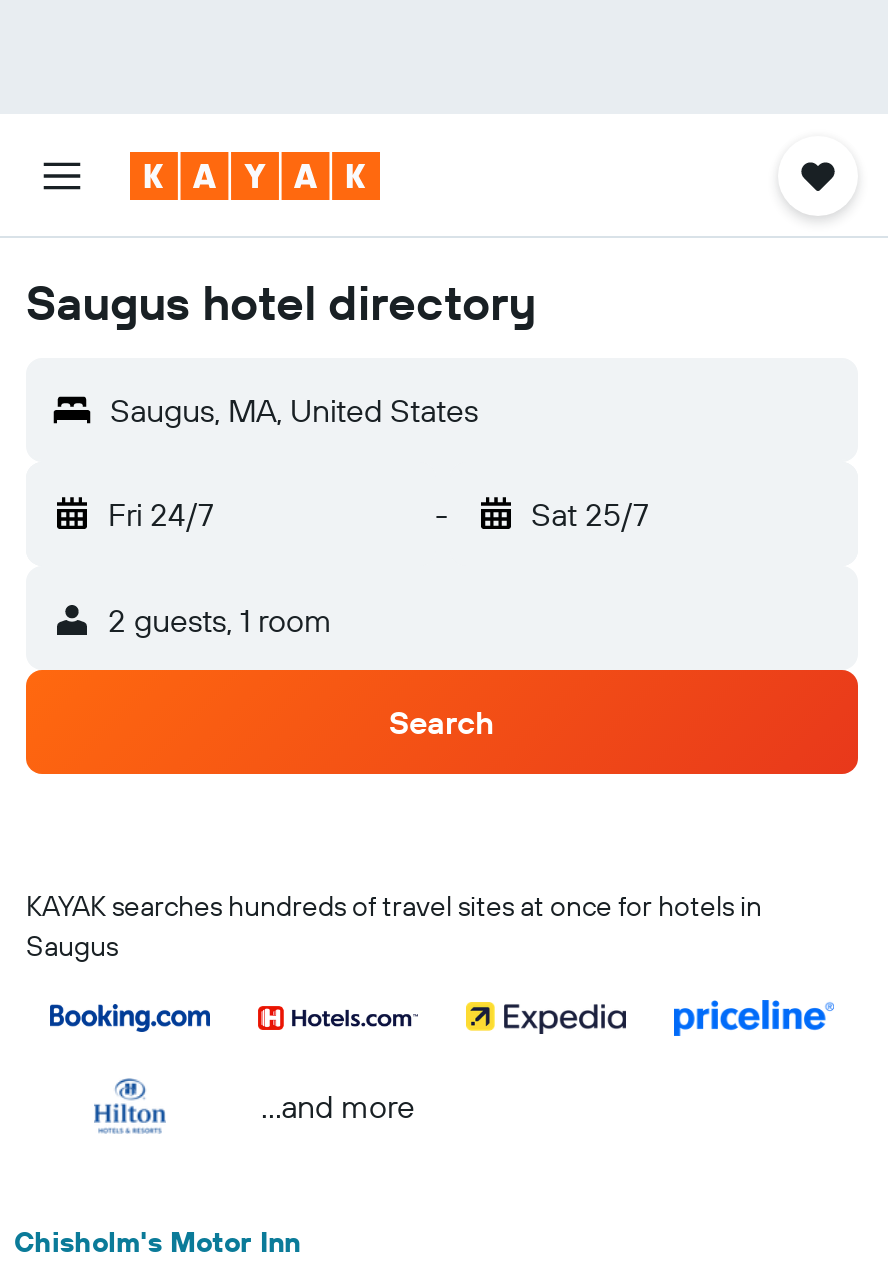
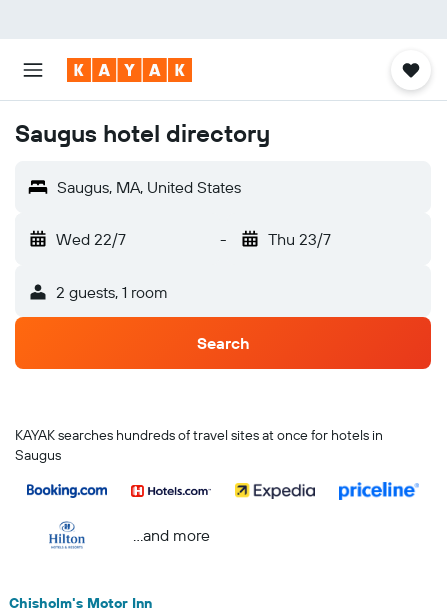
[108,494,214,534] Fri 24/7 -> [56,229,126,249] Wed 22/7
[531,494,649,534] Sat 25/7 -> [267,229,330,249] Thu 23/7

